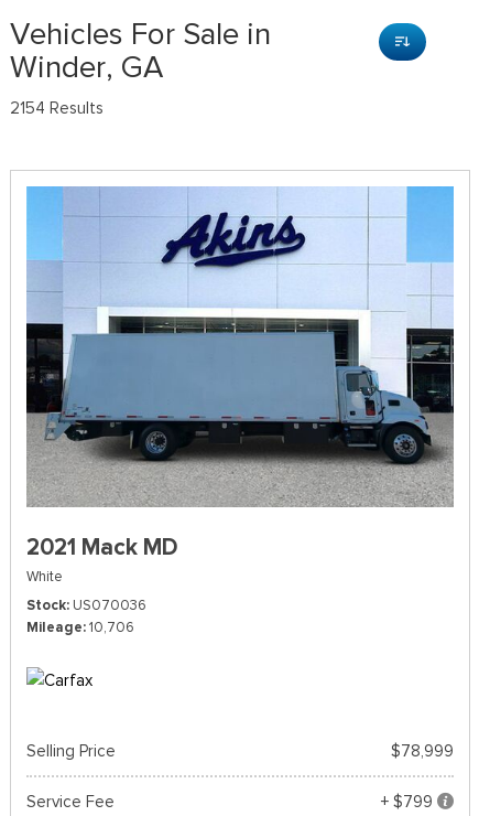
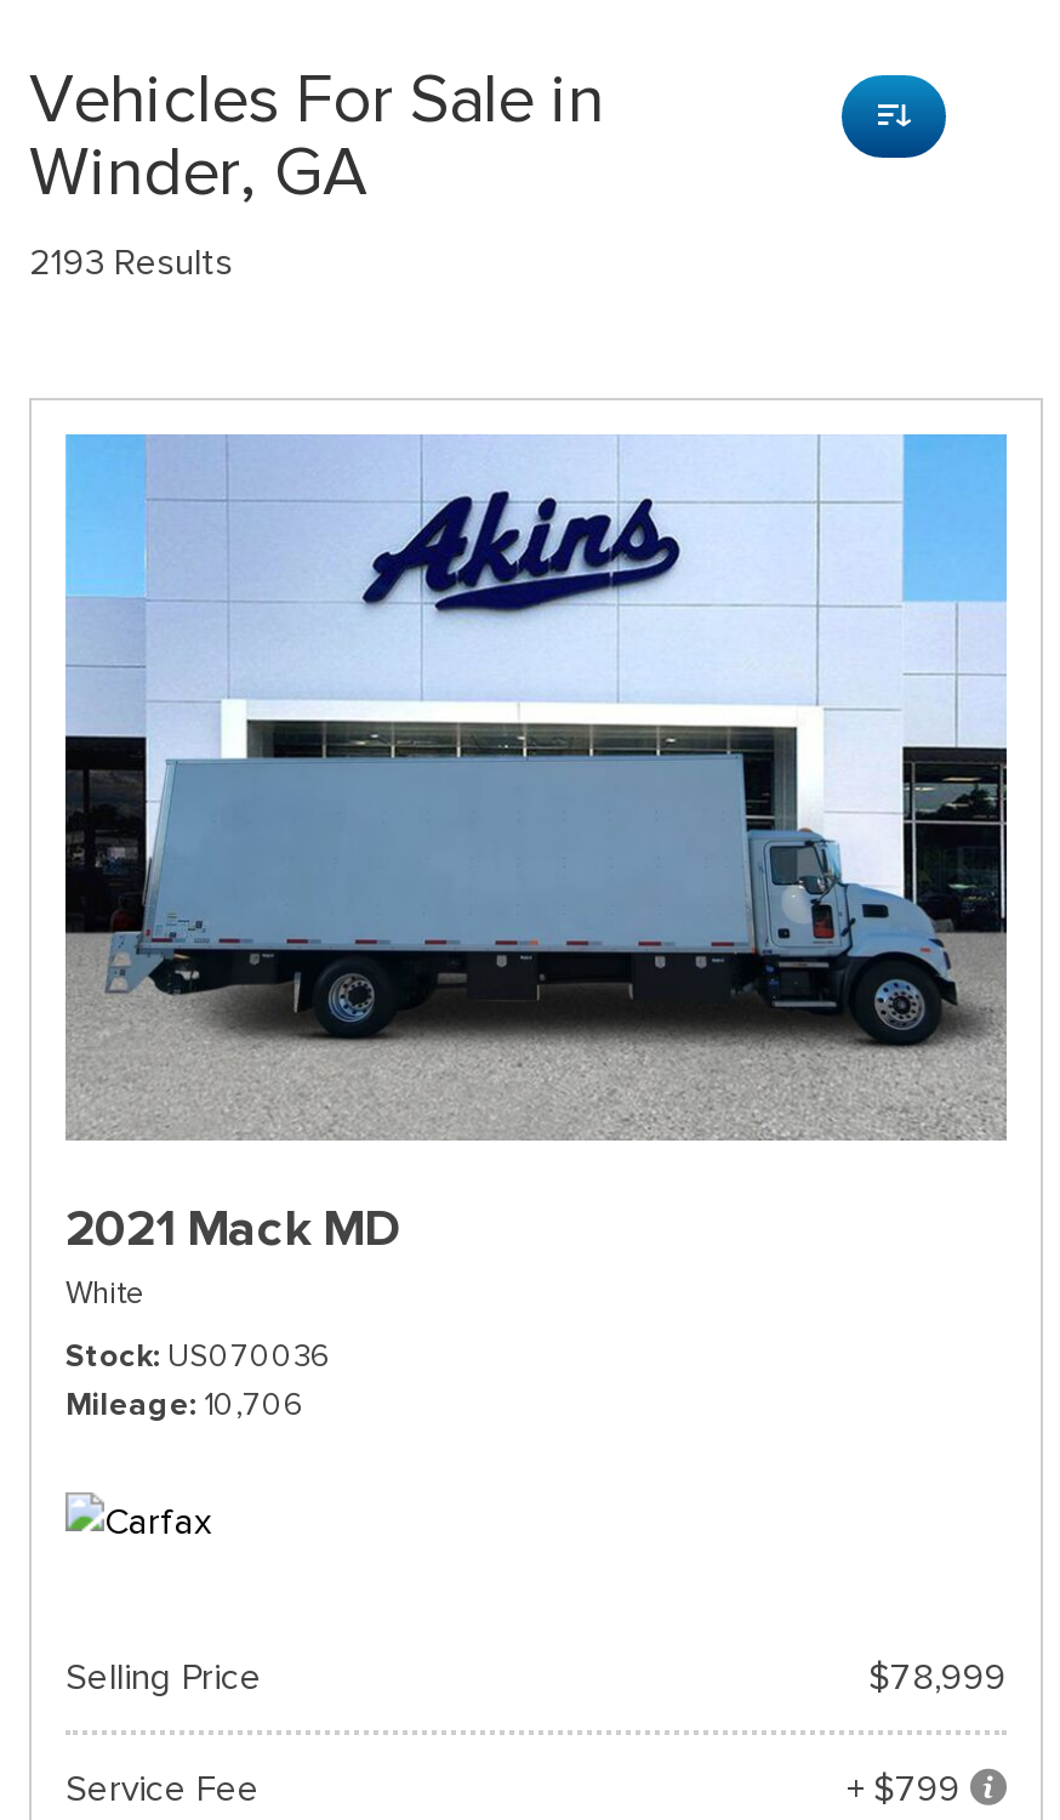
[10,98,104,118] 2154 Results -> [29,240,233,284] 2193 Results

